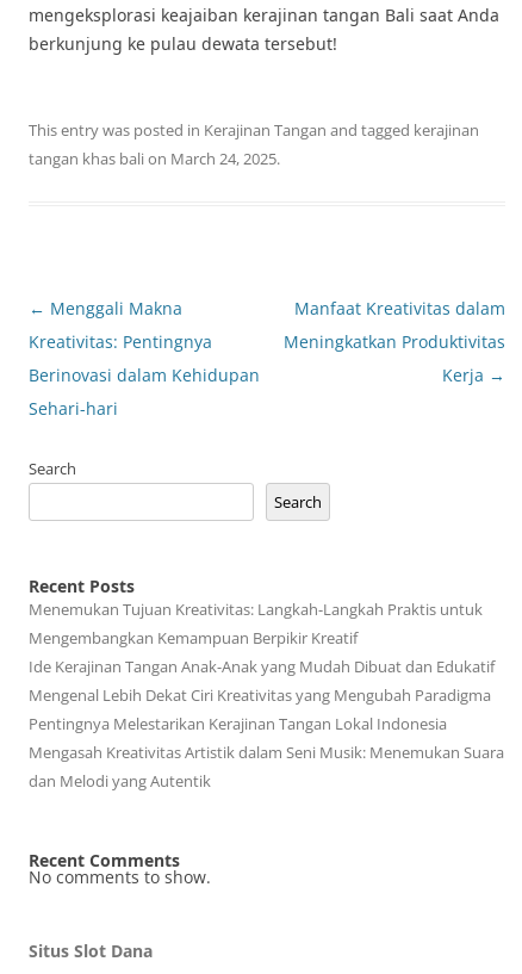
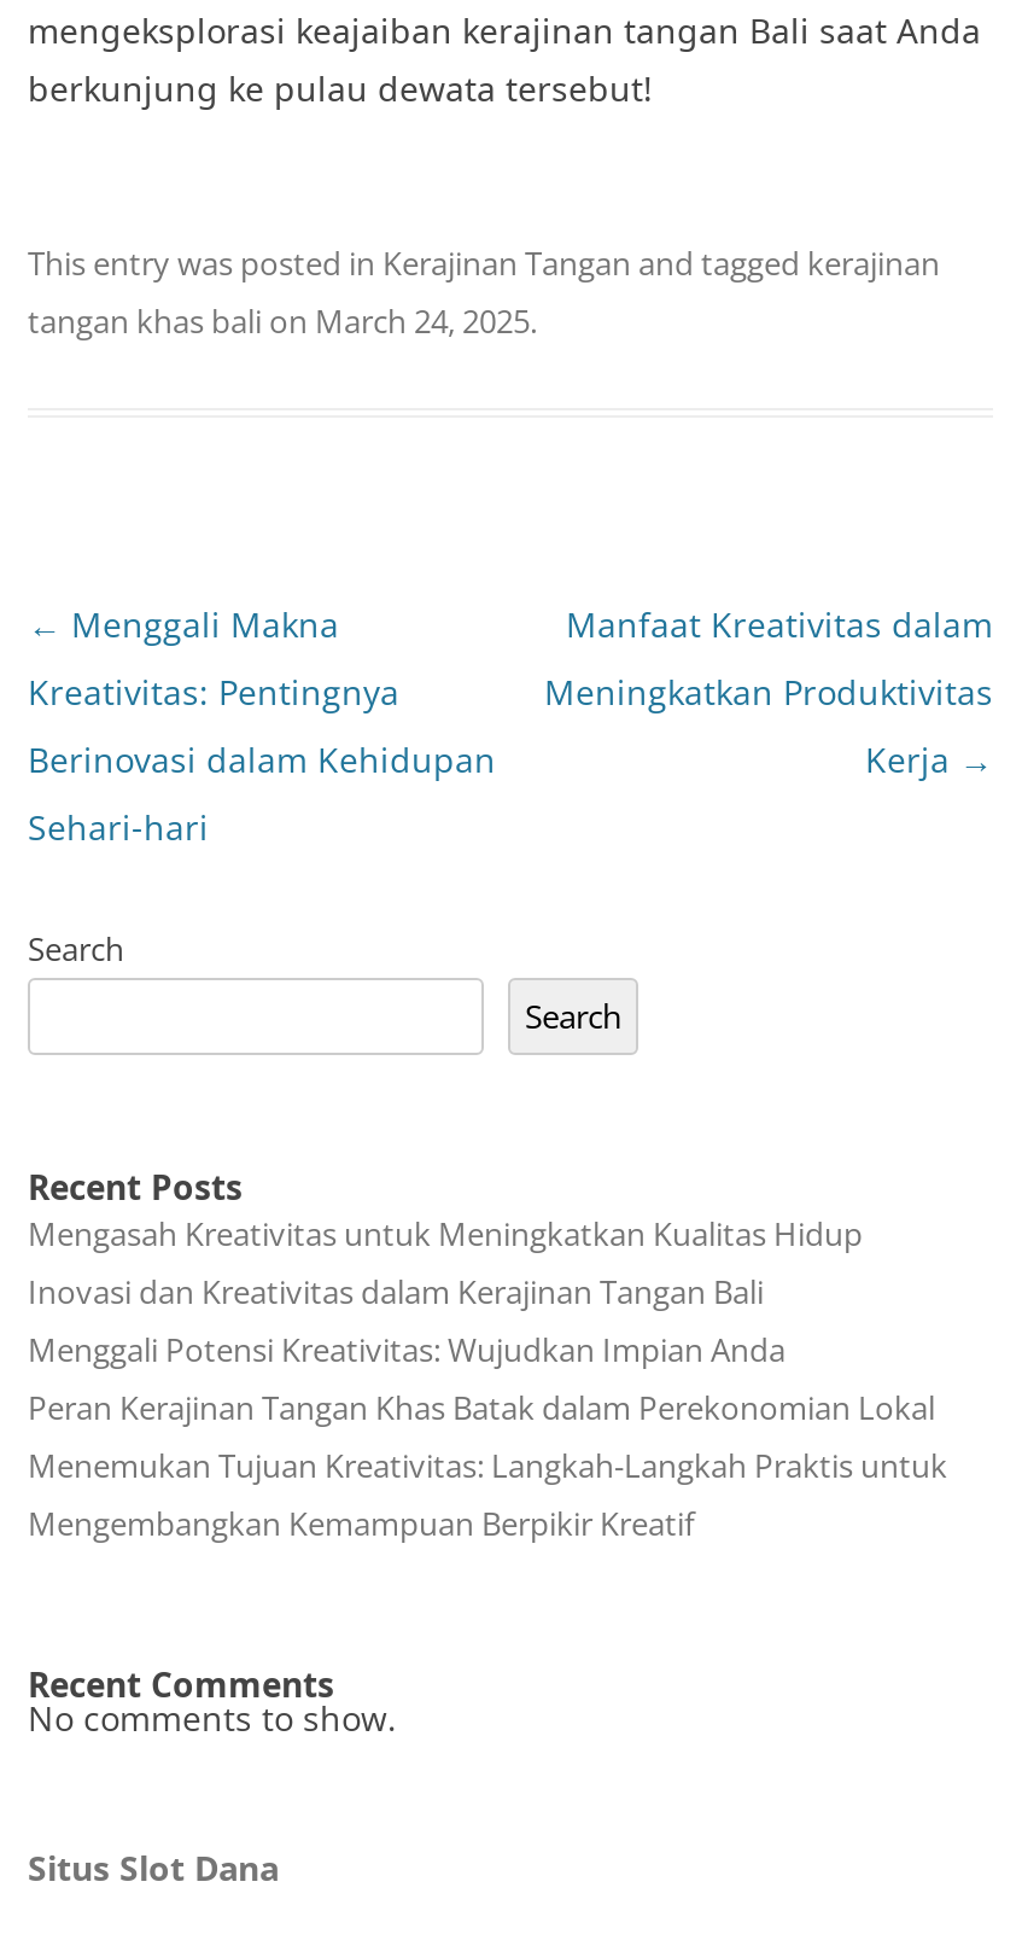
none -> [28,1212,935,1429] Mengasah Kreativitas untuk Meningkatkan Kualitas Hidup | Inovasi dan Kreativitas dalam Kerajinan Tangan Bali | Menggali Potensi Kreativitas: Wujudkan Impian Anda | Peran Kerajinan Tangan Khas Batak dalam Perekonomian Lokal
moved [29,598,483,649] -> [28,1444,947,1545]: Menemukan Tujuan Kreativitas: Langkah-Langkah Praktis untuk | Mengembangkan Kemampuan Berpikir Kreatif
[29,656,504,792] Ide Kerajinan Tangan Anak-Anak yang Mudah Dibuat dan Edukatif | Mengenal Lebih Dekat Ciri Kreativitas yang Mengubah Paradigma | Pentingnya Melestarikan Kerajinan Tangan Lokal Indonesia | Mengasah Kreativitas Artistik dalam Seni Musik: Menemukan Suara | dan Melodi yang Autentik -> none

